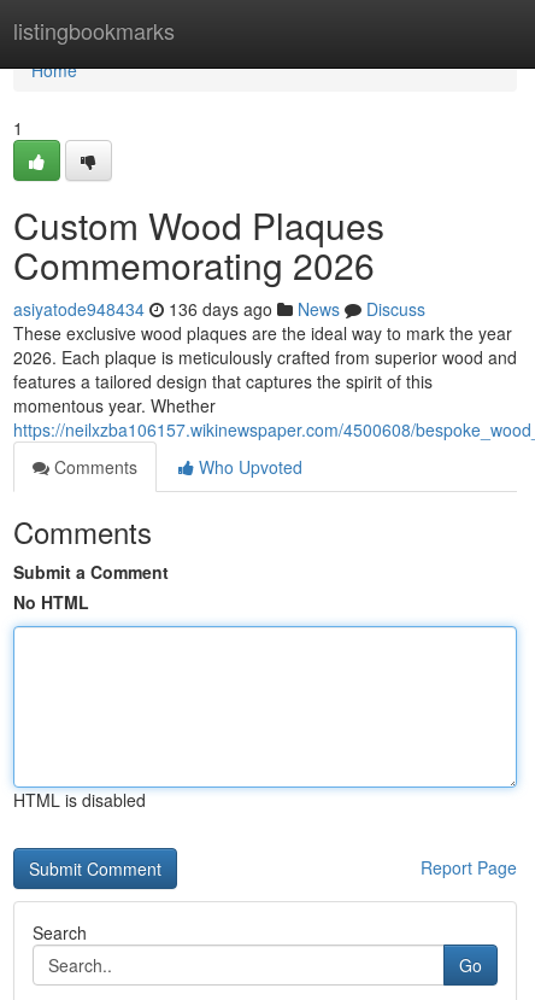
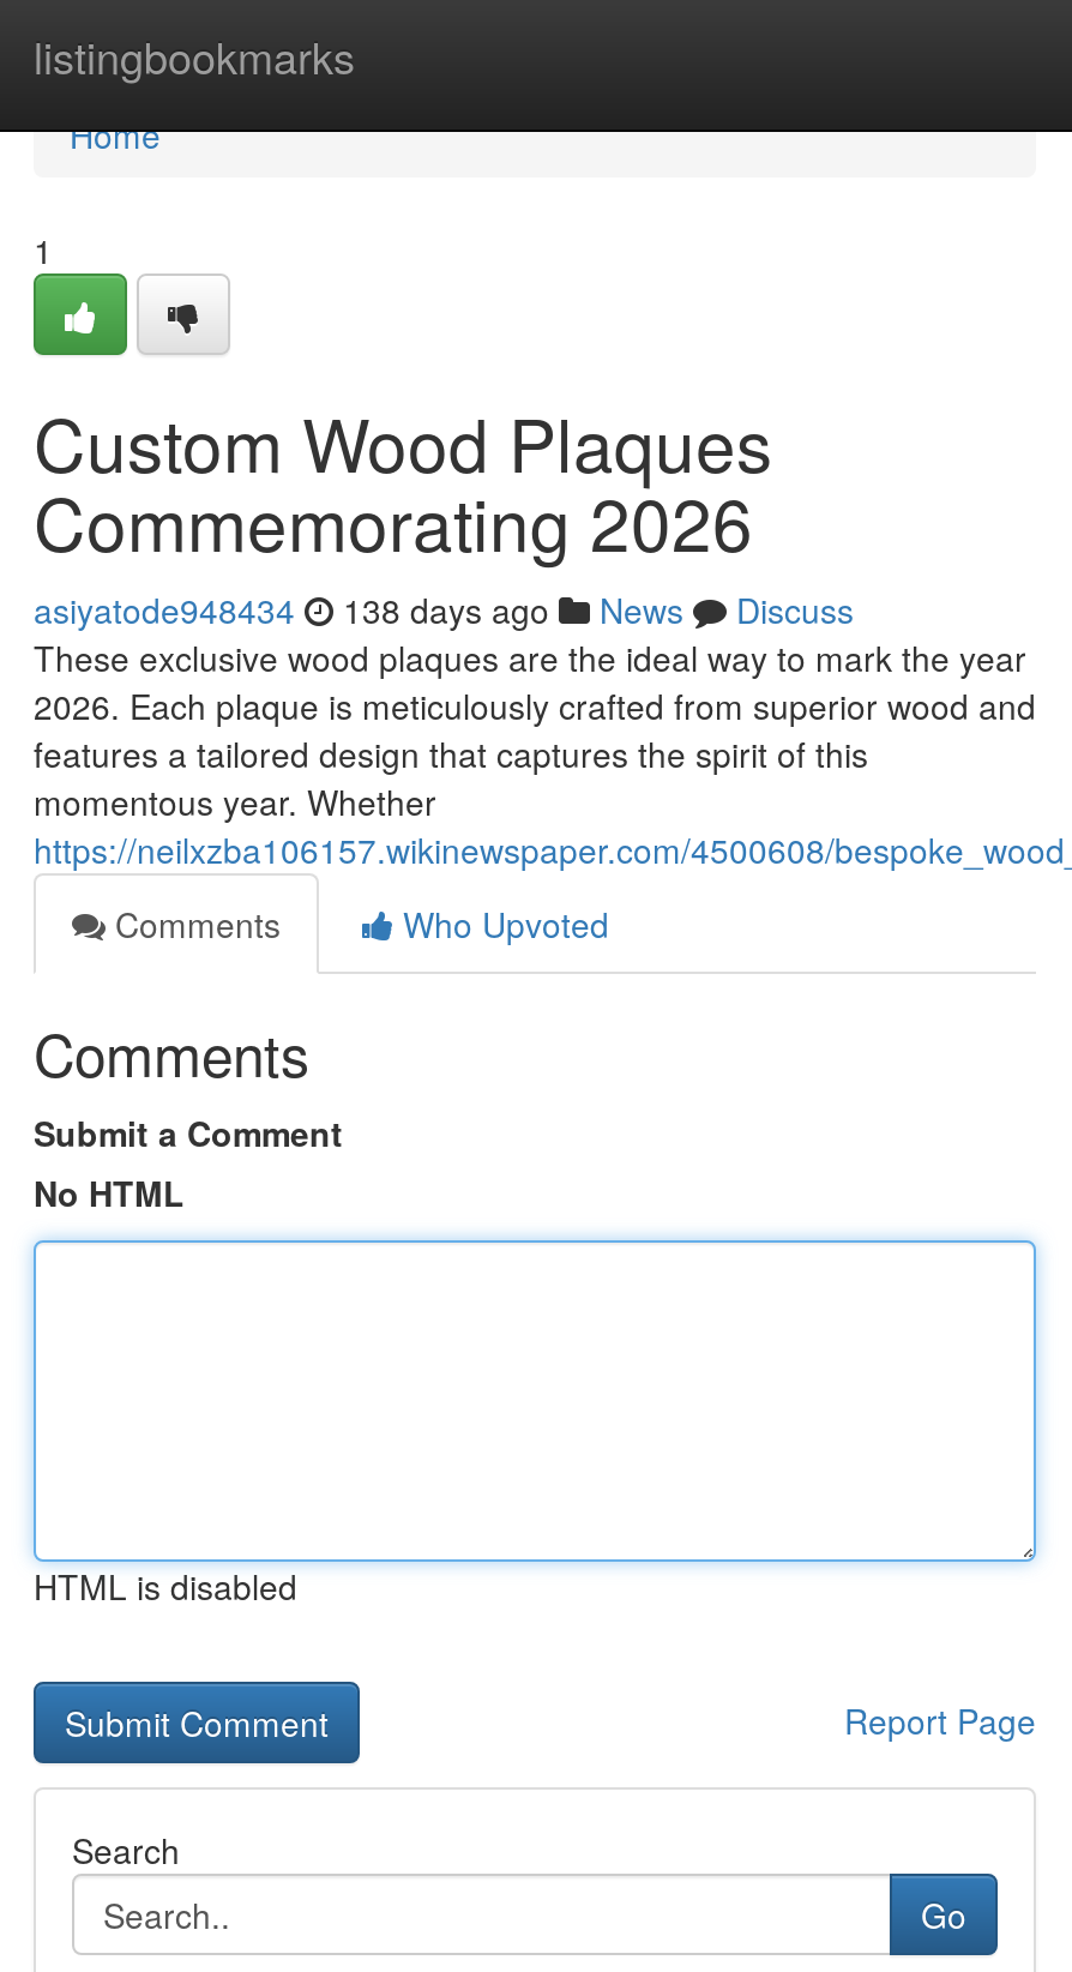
[13,297,425,321] asiyatode948434 136 days ago News Discuss -> [34,585,854,633] asiyatode948434 138 days ago News Discuss

